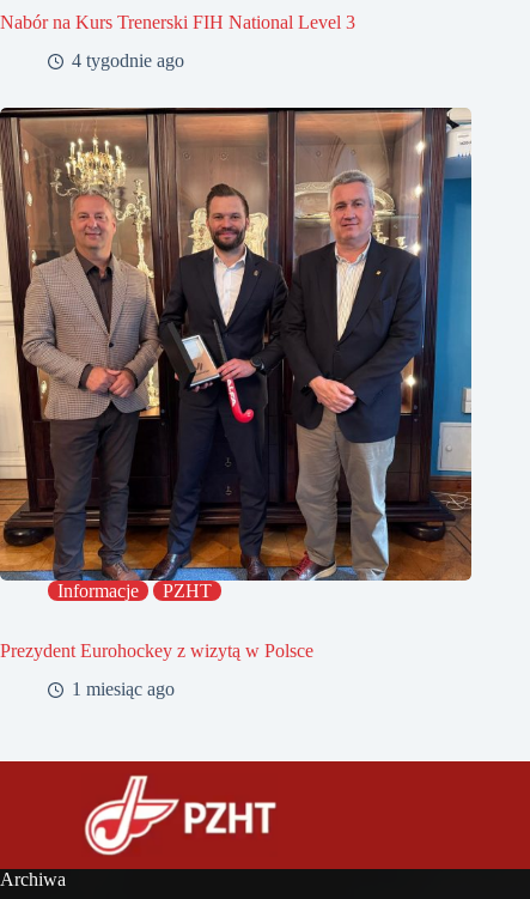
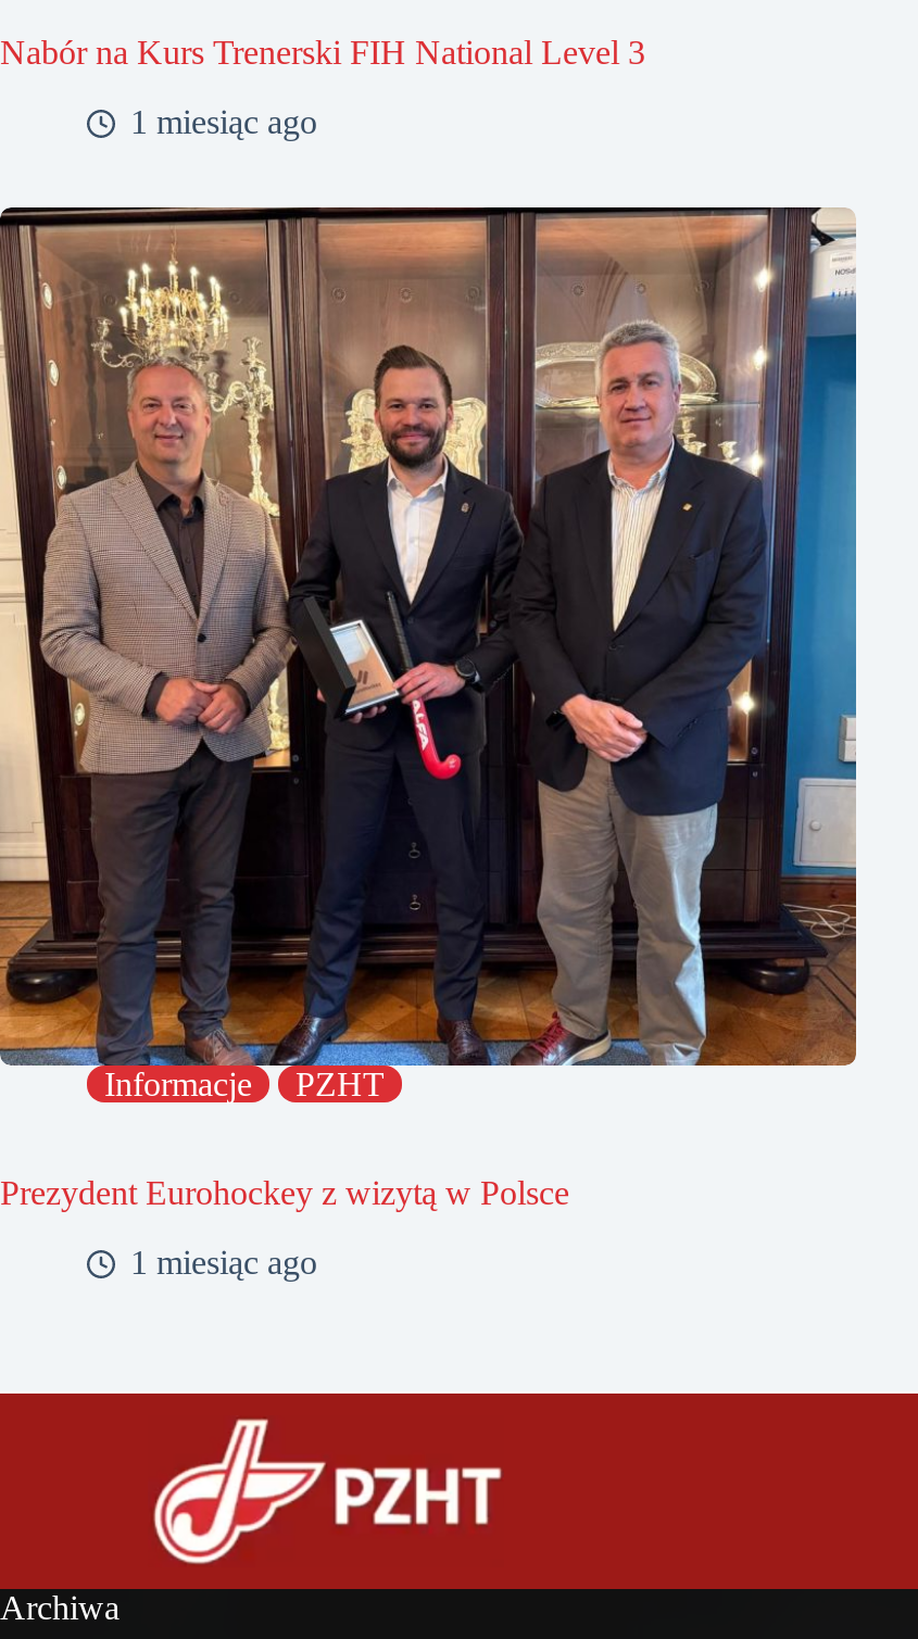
[72,51,184,71] 4 tygodnie ago -> [130,104,317,141] 1 miesiąc ago

